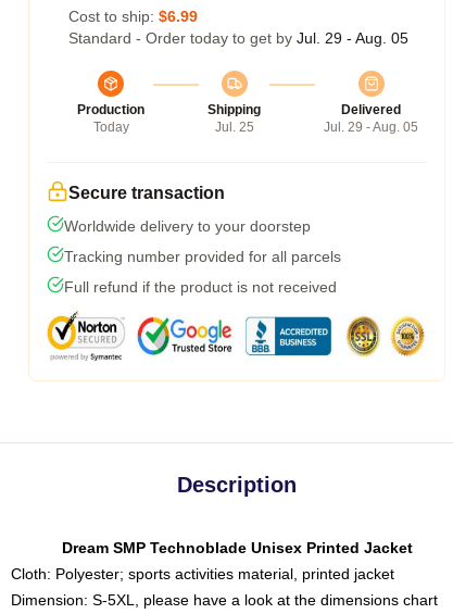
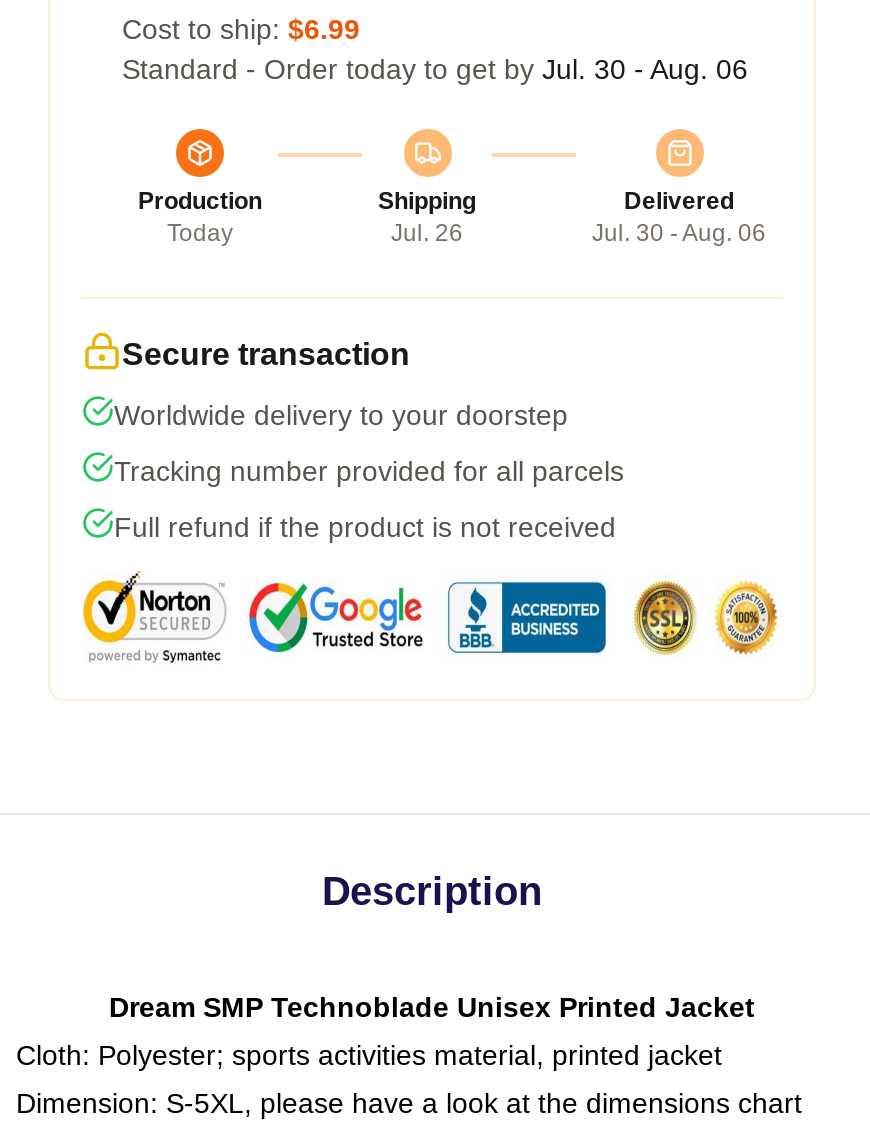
[68,29,408,47] Standard - Order today to get by Jul. 29 - Aug. 05 -> [122,53,748,85] Standard - Order today to get by Jul. 30 - Aug. 06
[215,120,254,135] Jul. 25 -> [391,219,463,247] Jul. 26
[324,120,418,135] Jul. 29 - Aug. 05 -> [592,219,766,247] Jul. 30 - Aug. 06

